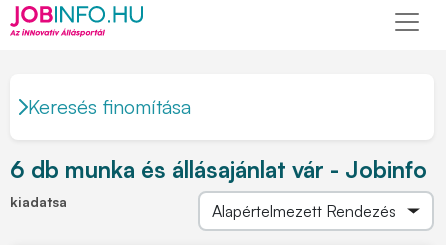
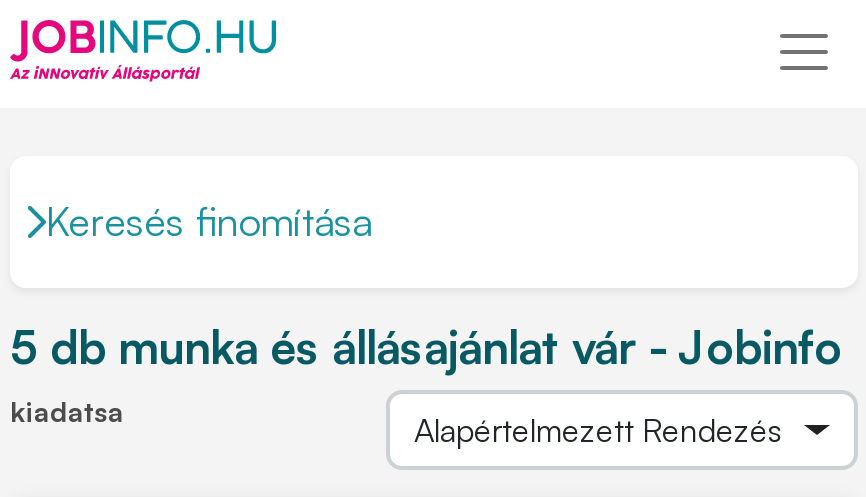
[10,155,427,184] 6 db munka és állásajánlat vár - Jobinfo -> [10,318,842,376] 5 db munka és állásajánlat vár - Jobinfo

